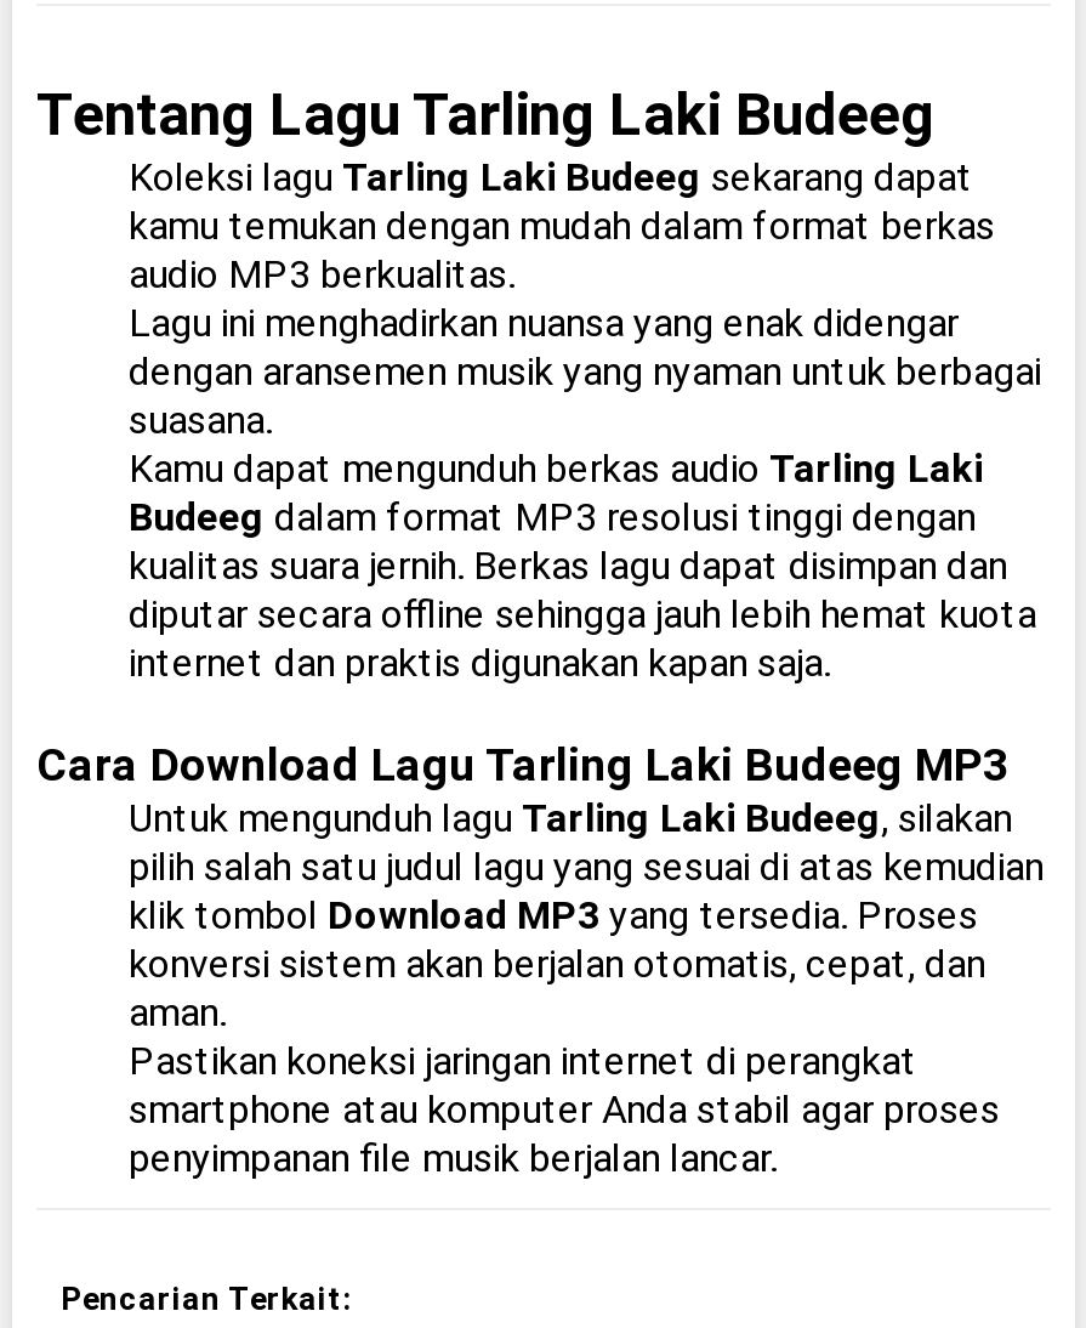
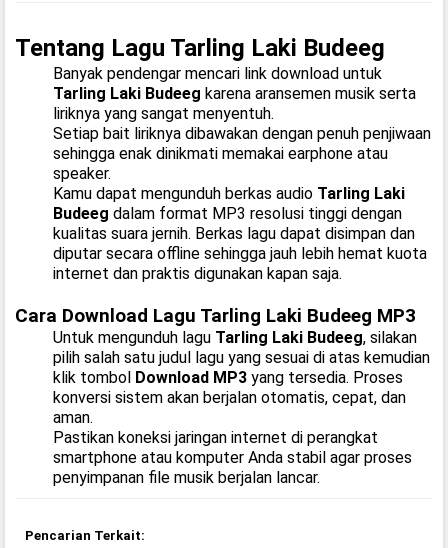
[129,154,1041,443] Koleksi lagu Tarling Laki Budeeg sekarang dapat | kamu temukan dengan mudah dalam format berkas | audio MP3 berkualitas. | Lagu ini menghadirkan nuansa yang enak didengar | dengan aransemen musik yang nyaman untuk berbagai | suasana. -> [53,64,431,183] Banyak pendengar mencari link download untuk | Tarling Laki Budeeg karena aransemen musik serta | liriknya yang sangat menyentuh. | Setiap bait liriknya dibawakan dengan penuh penjiwaan | sehingga enak dinikmati memakai earphone atau | speaker.

